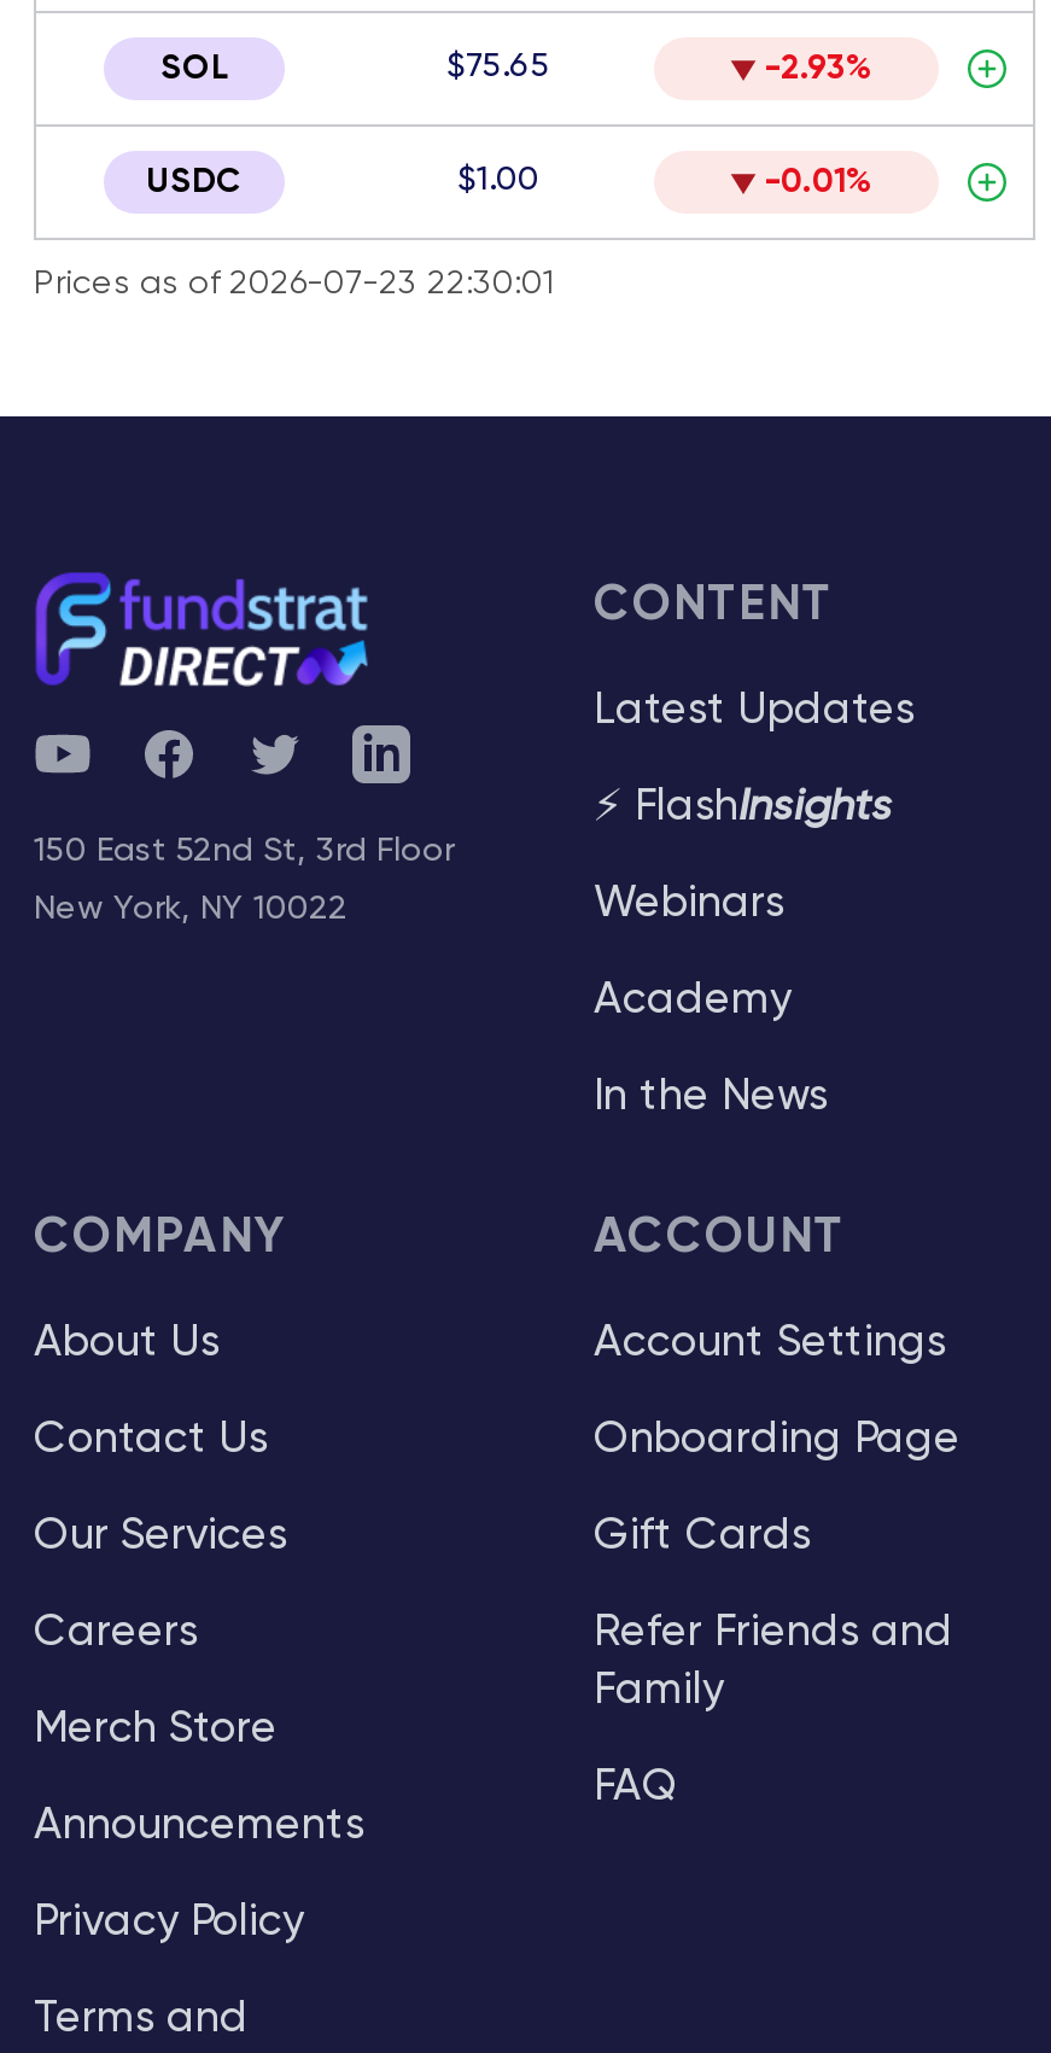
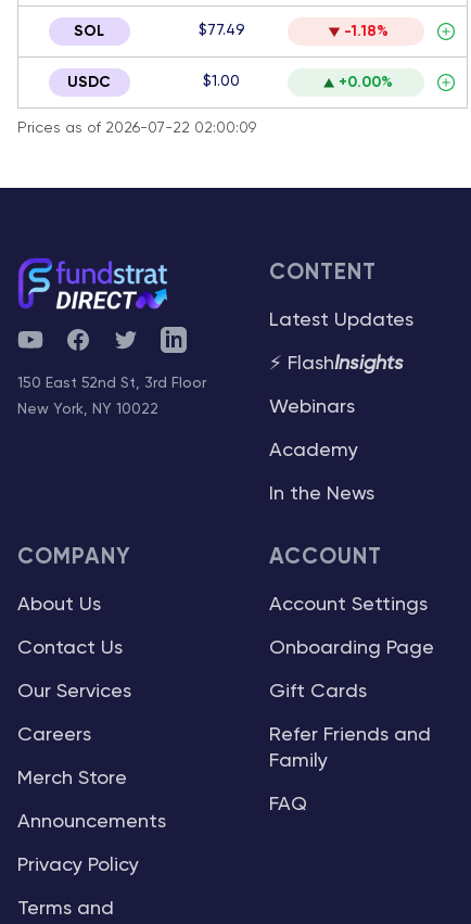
[446,49,550,83] $75.65 -> [198,23,245,38] $77.49
[764,52,872,86] -2.93% -> [343,24,388,39] -1.18%
[764,165,872,199] -0.01% -> [339,75,393,90] +0.00%
[34,267,555,301] Prices as of 2026-07-23 22:30:01 -> [17,121,256,136] Prices as of 2026-07-22 02:00:09

